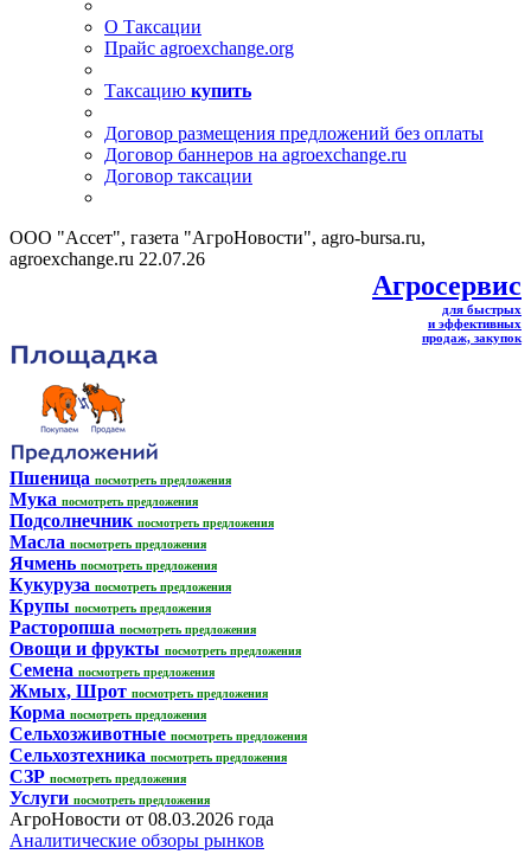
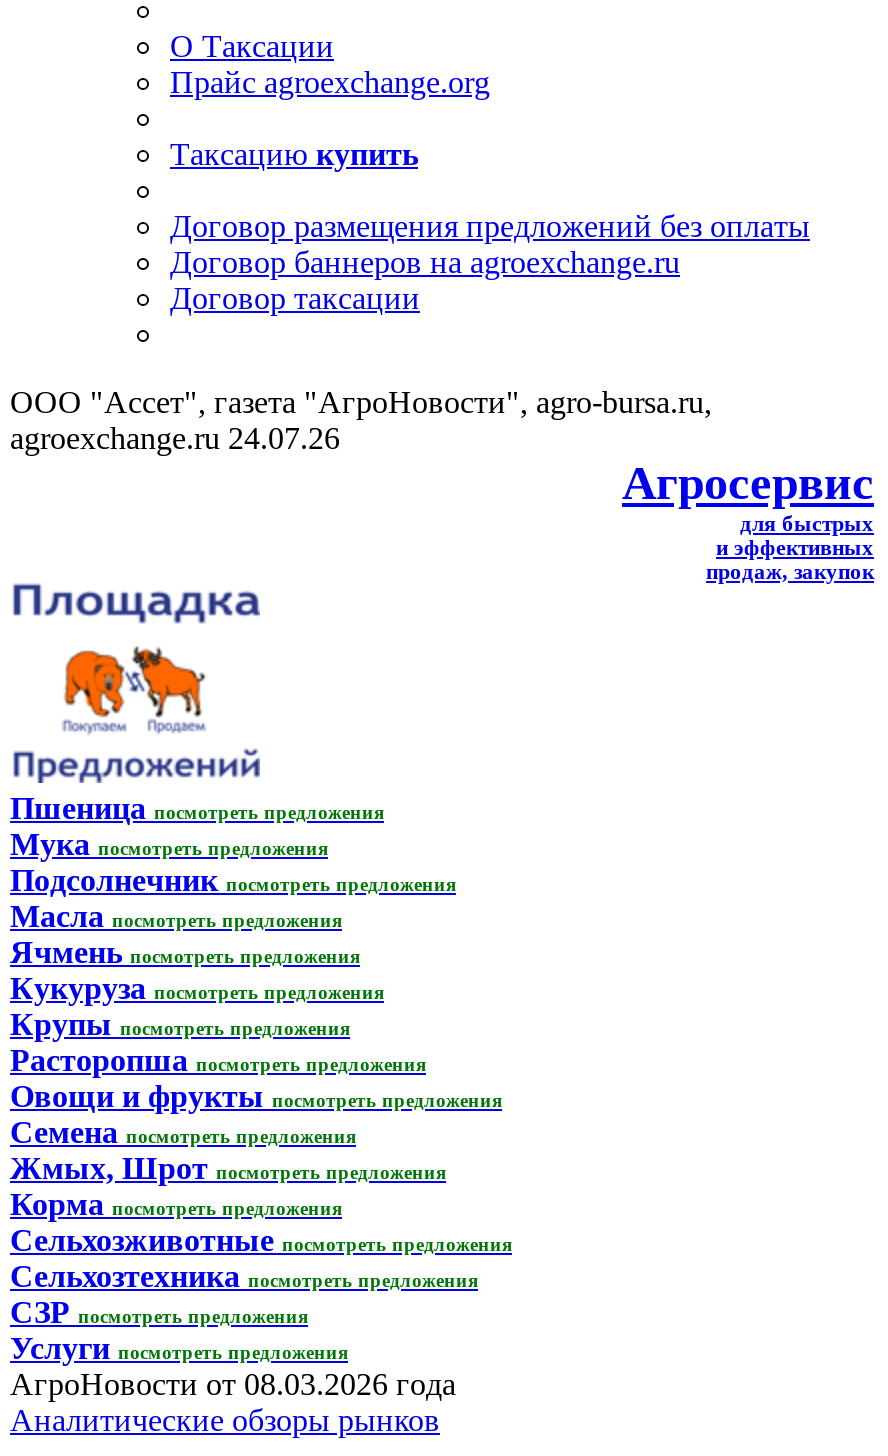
[9,249,205,269] agroexchange.ru 22.07.26 -> [10,421,340,455] agroexchange.ru 24.07.26

